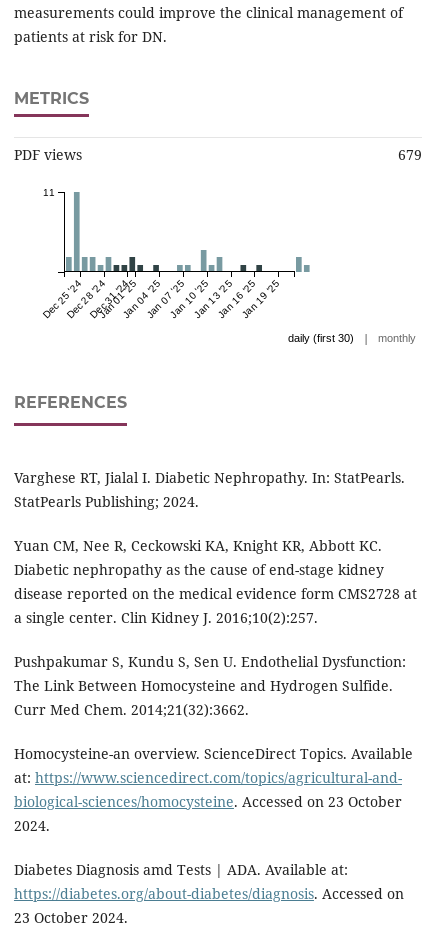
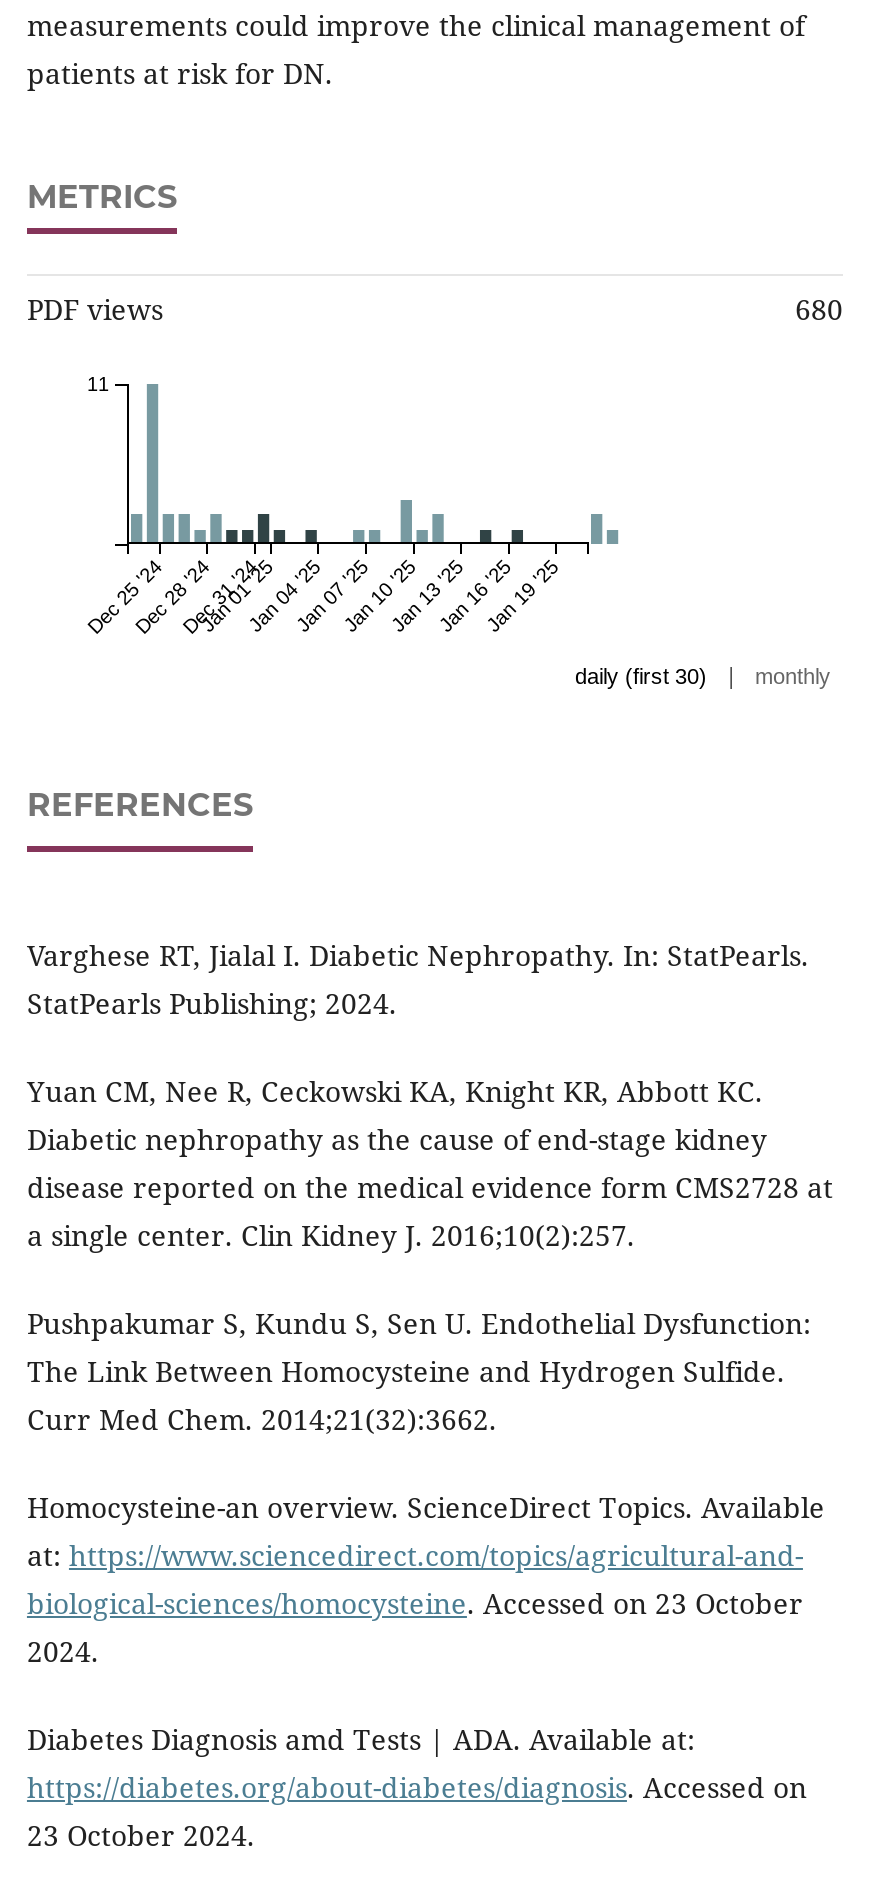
[398,145,422,164] 679 -> [795,290,843,328] 680

